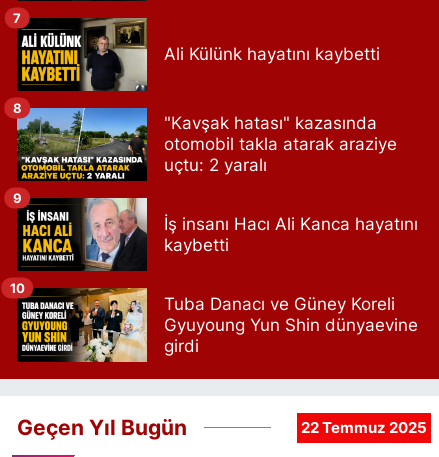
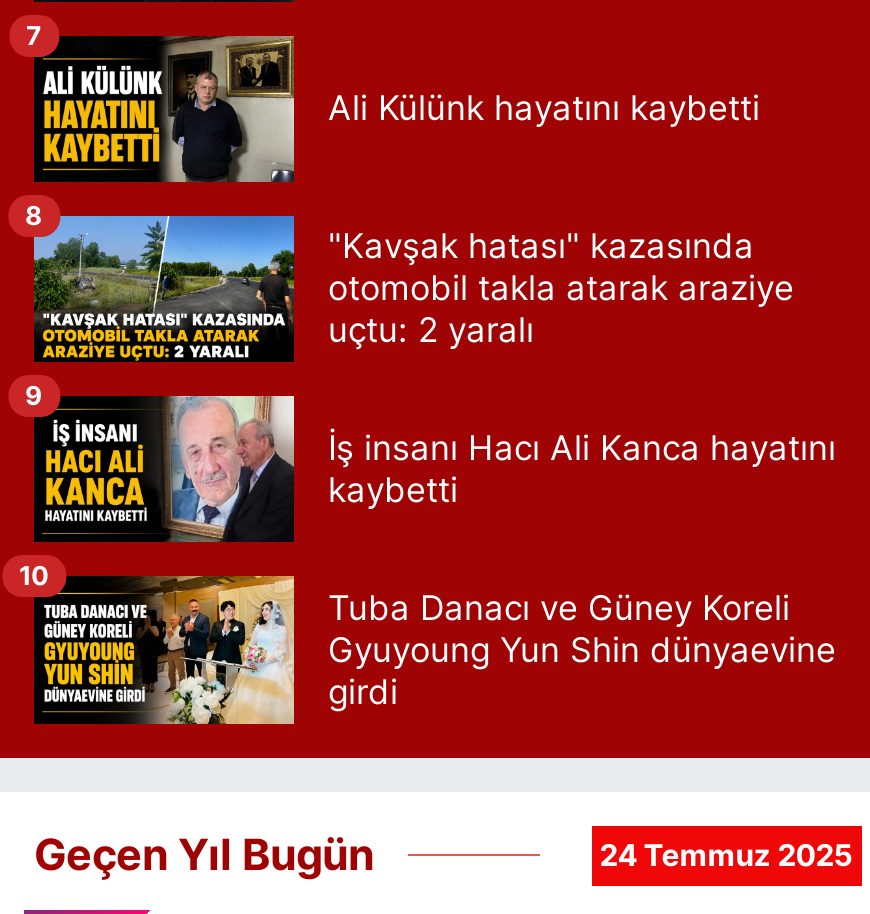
[301,419,427,437] 22 Temmuz 2025 -> [600,838,854,874] 24 Temmuz 2025

